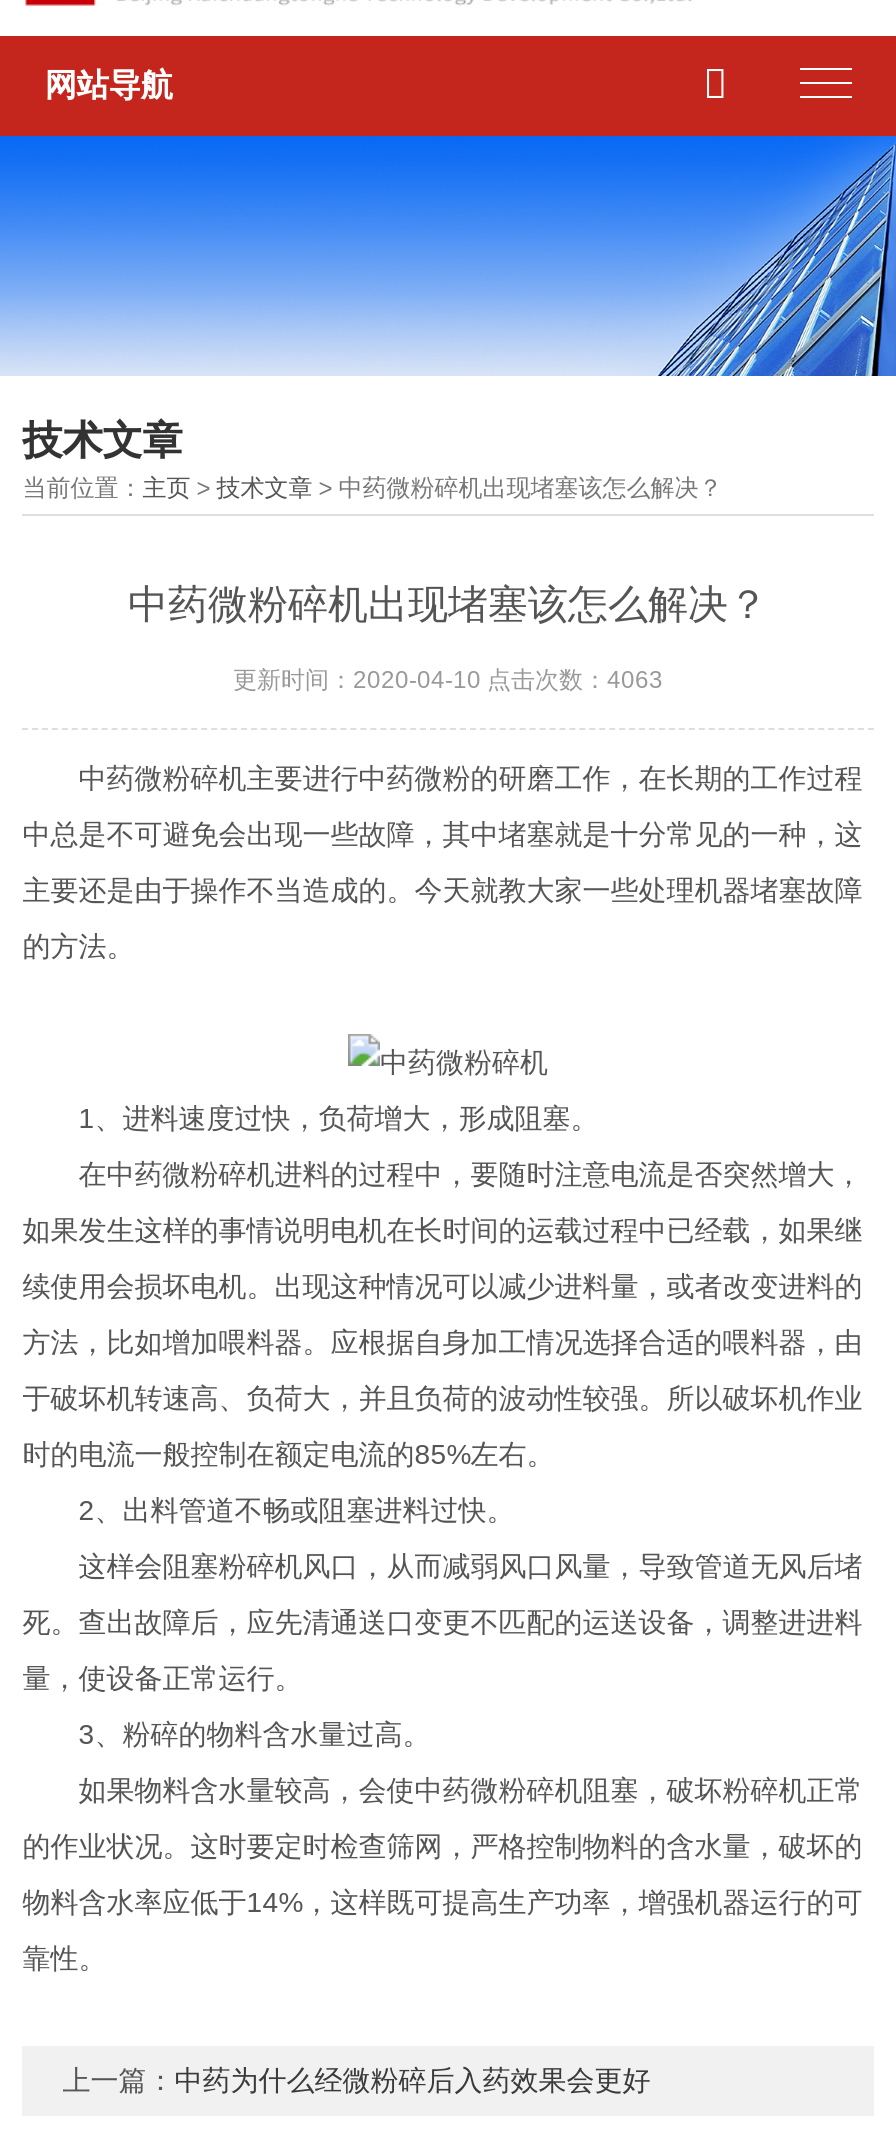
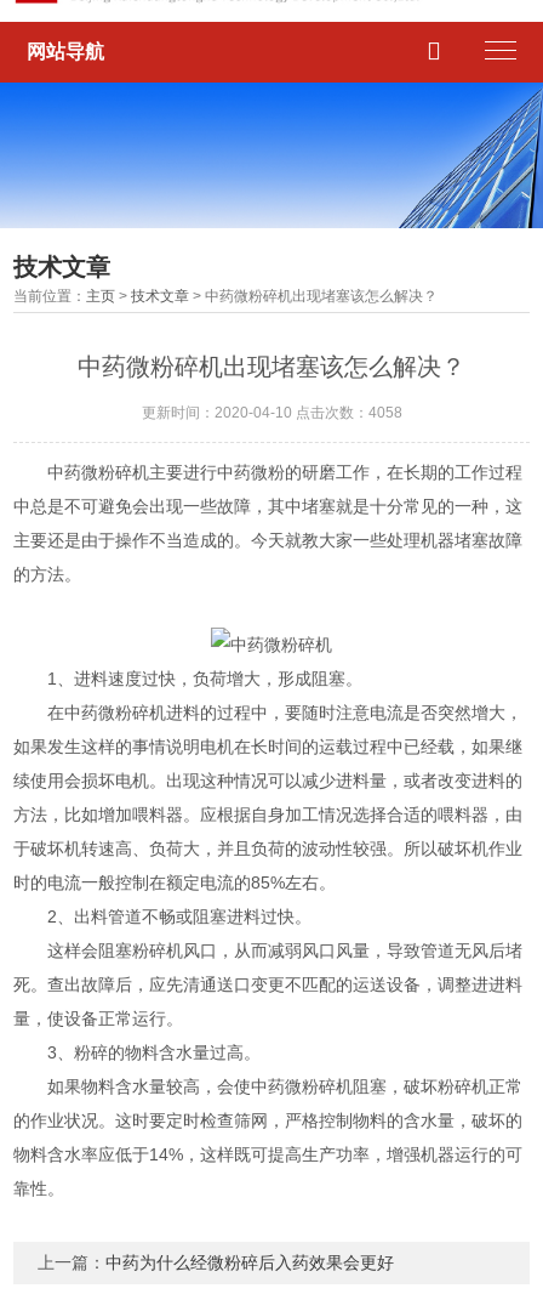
[233,666,663,694] 更新时间：2020-04-10 点击次数：4063 -> [141,404,402,421] 更新时间：2020-04-10 点击次数：4058

